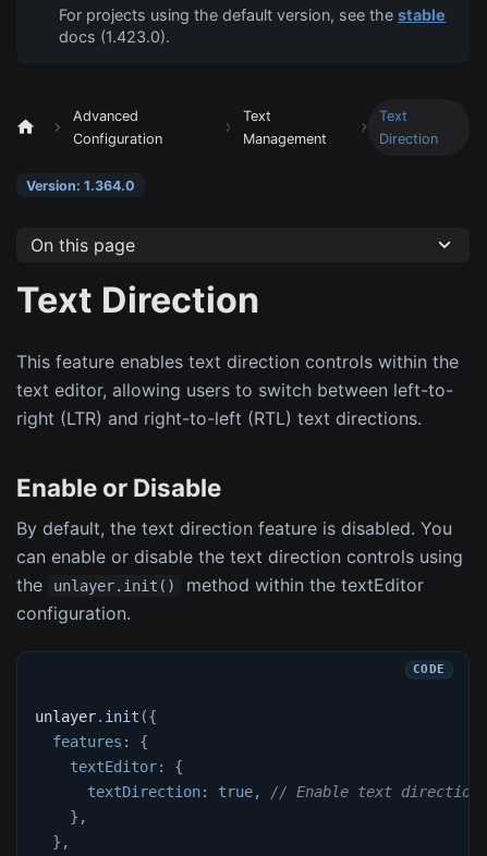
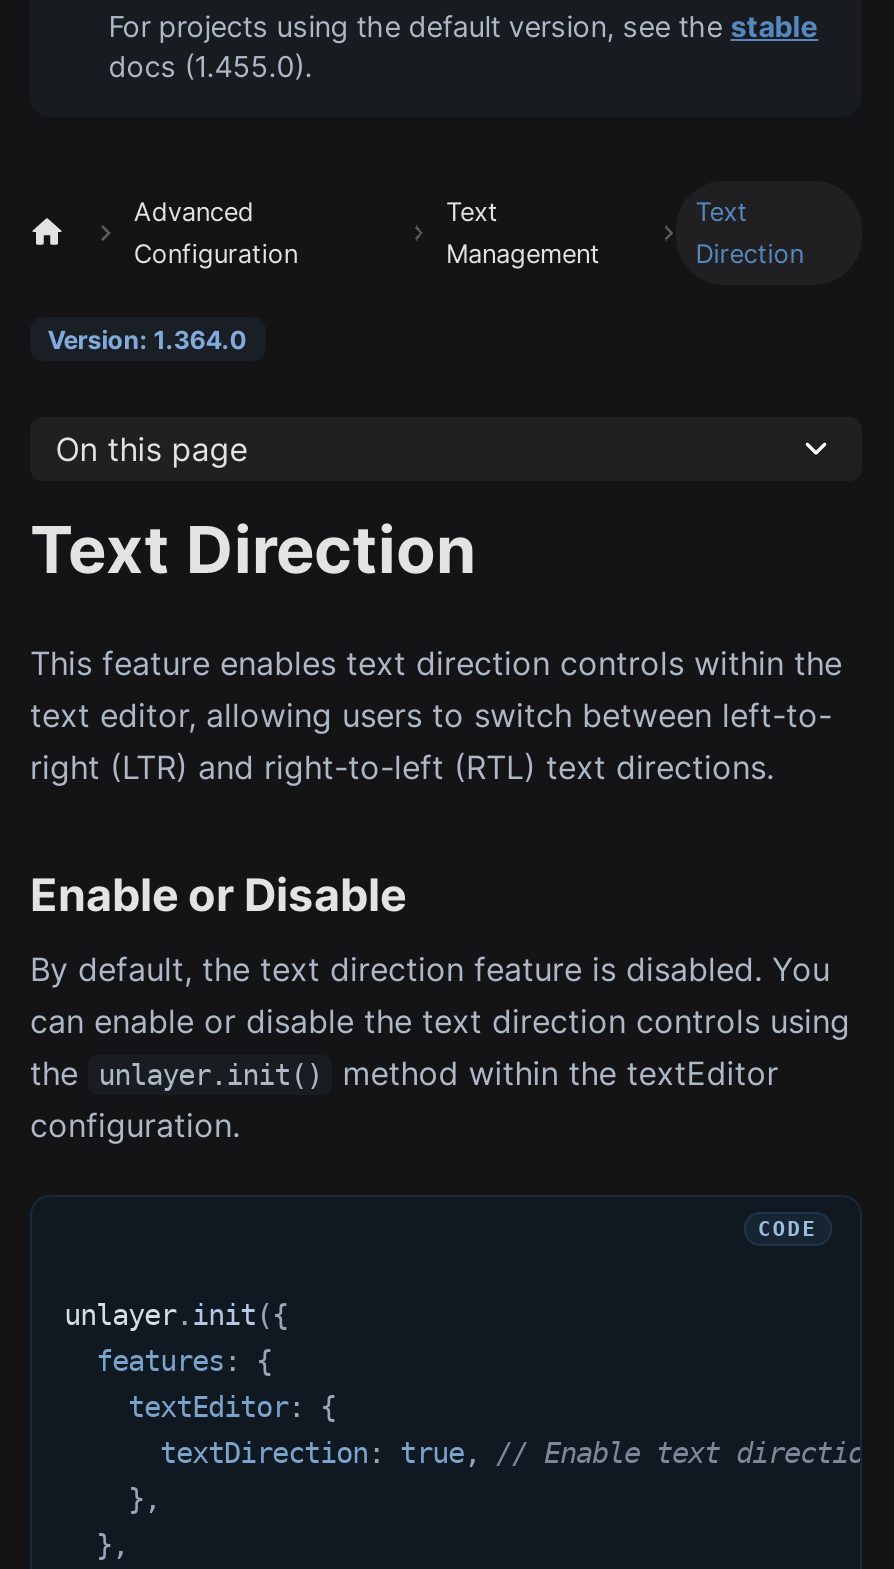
[59,27,170,46] docs (1.423.0). -> [108,49,312,83] docs (1.455.0).

